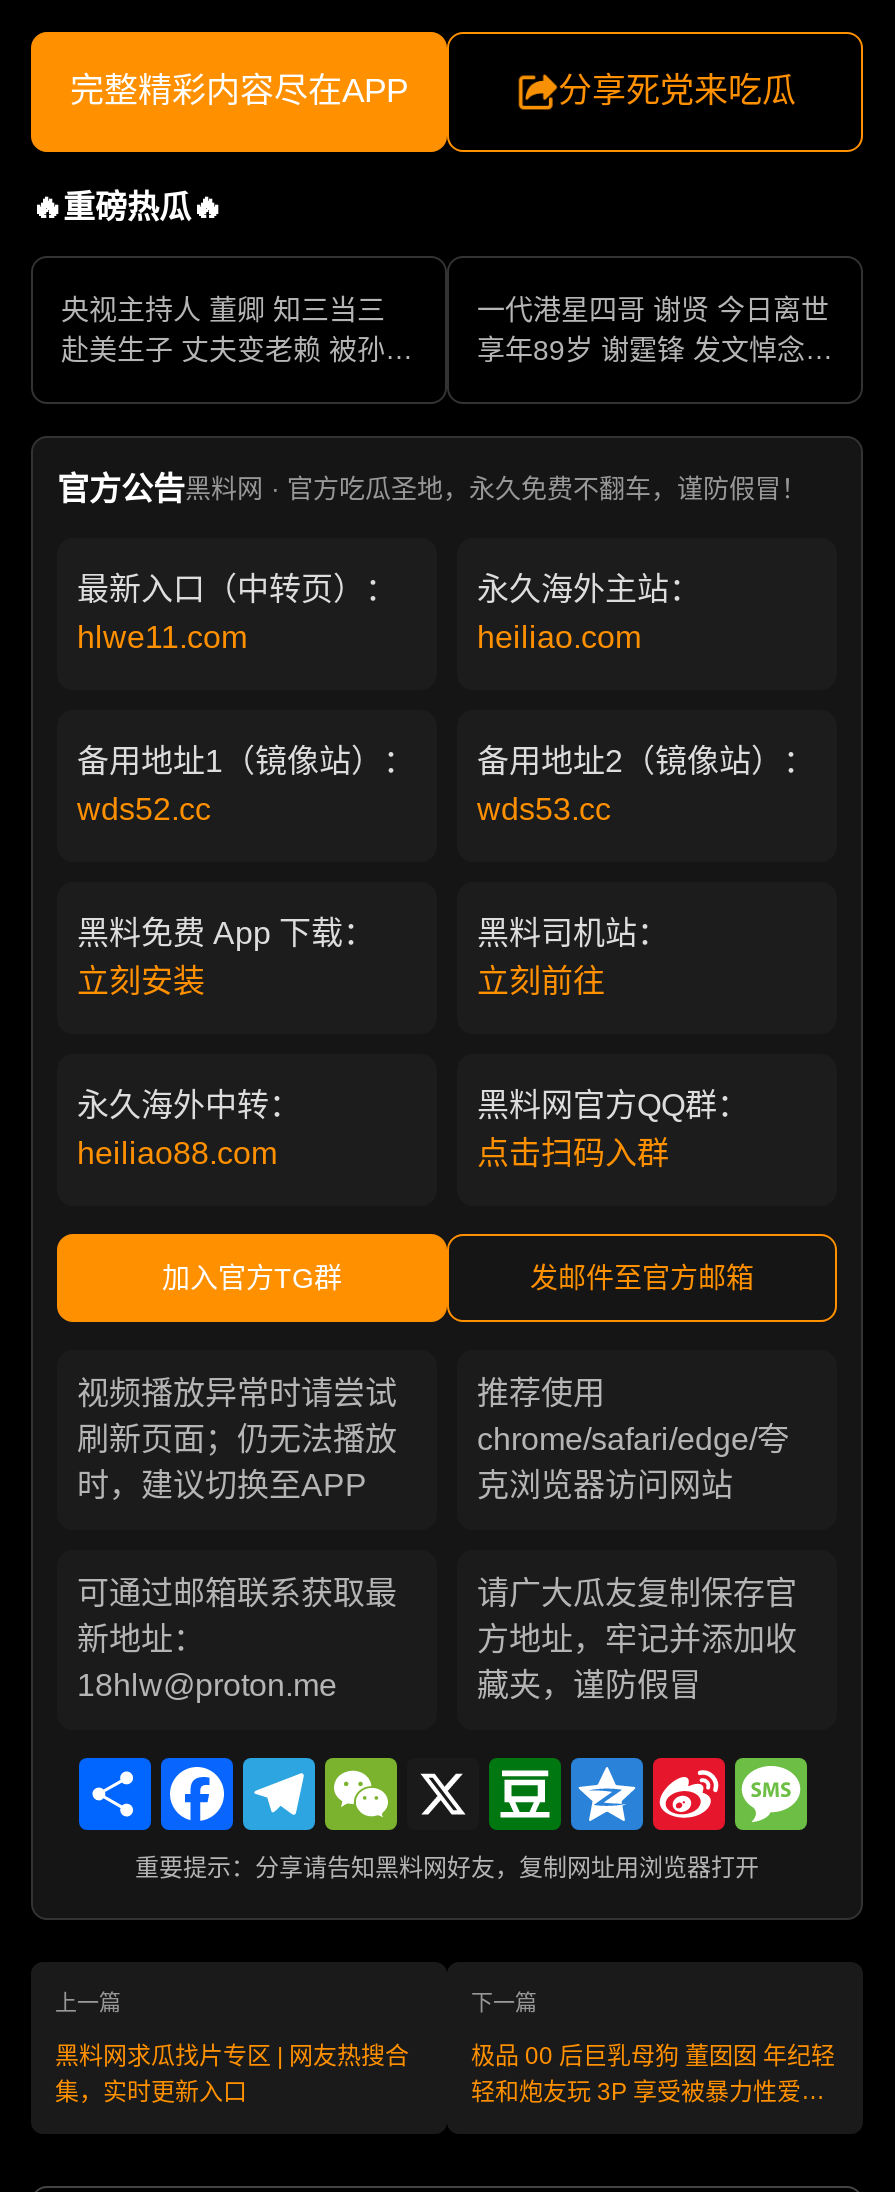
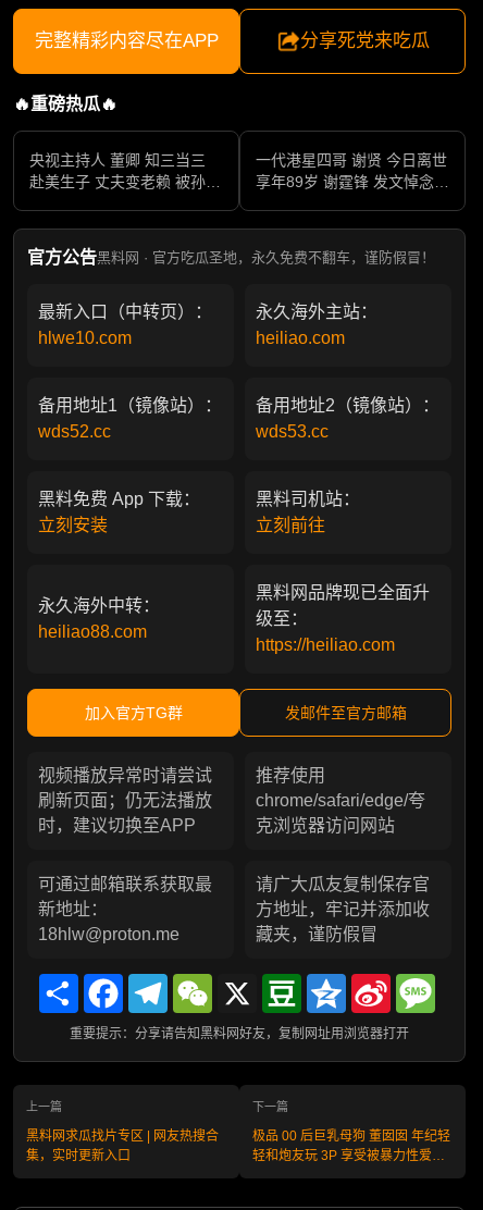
[77,619,247,653] hlwe11.com -> [38,328,132,347] hlwe10.com
[477,1087,749,1169] 黑料网官方QQ群： | 点击扫码入群 -> [256,583,430,654] 黑料网品牌现已全面升 | 级至： | https://heiliao.com

